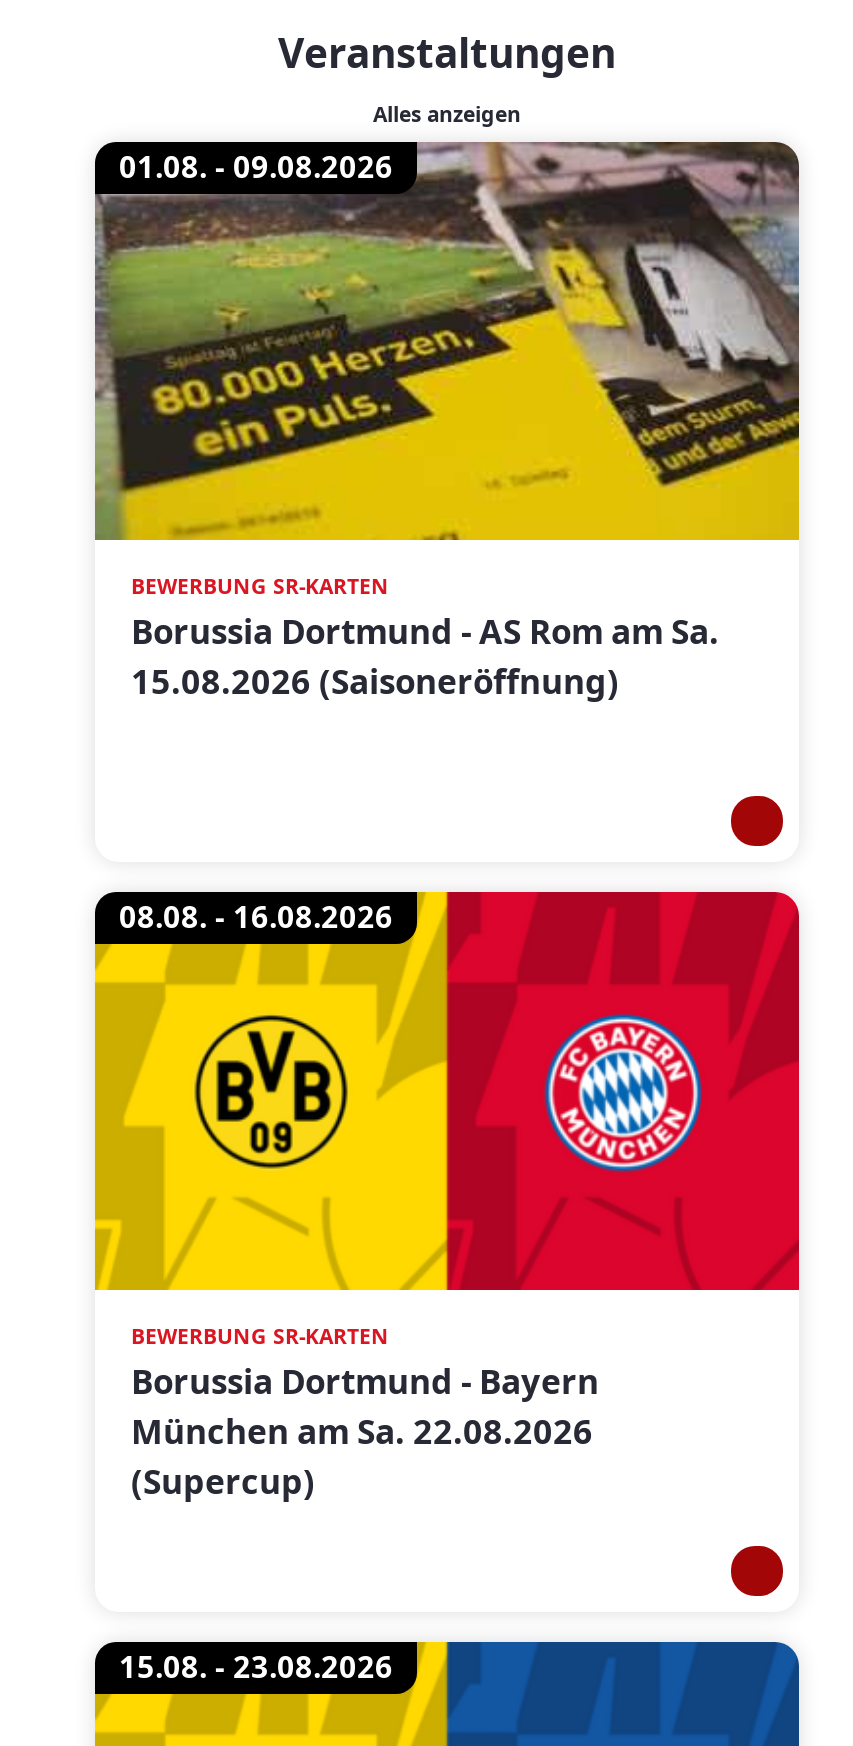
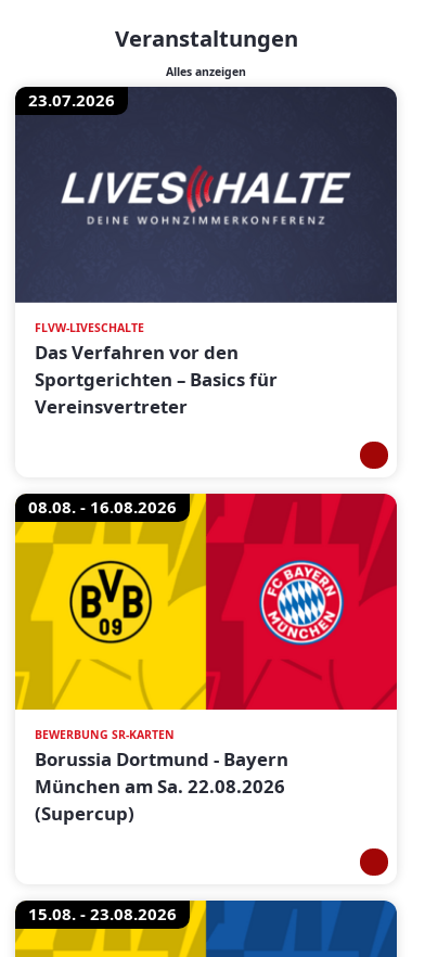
[93,140,801,542] [image] | 01.08. - 09.08.2026 -> [14,86,398,304] [image] | 23.07.2026
[131,572,719,704] BEWERBUNG SR-KARTEN | Borussia Dortmund - AS Rom am Sa. | 15.08.2026 (Saisoneröffnung) -> [35,320,278,419] FLVW-LIVESCHALTE | Das Verfahren vor den | Sportgerichten – Basics für | Vereinsvertreter

